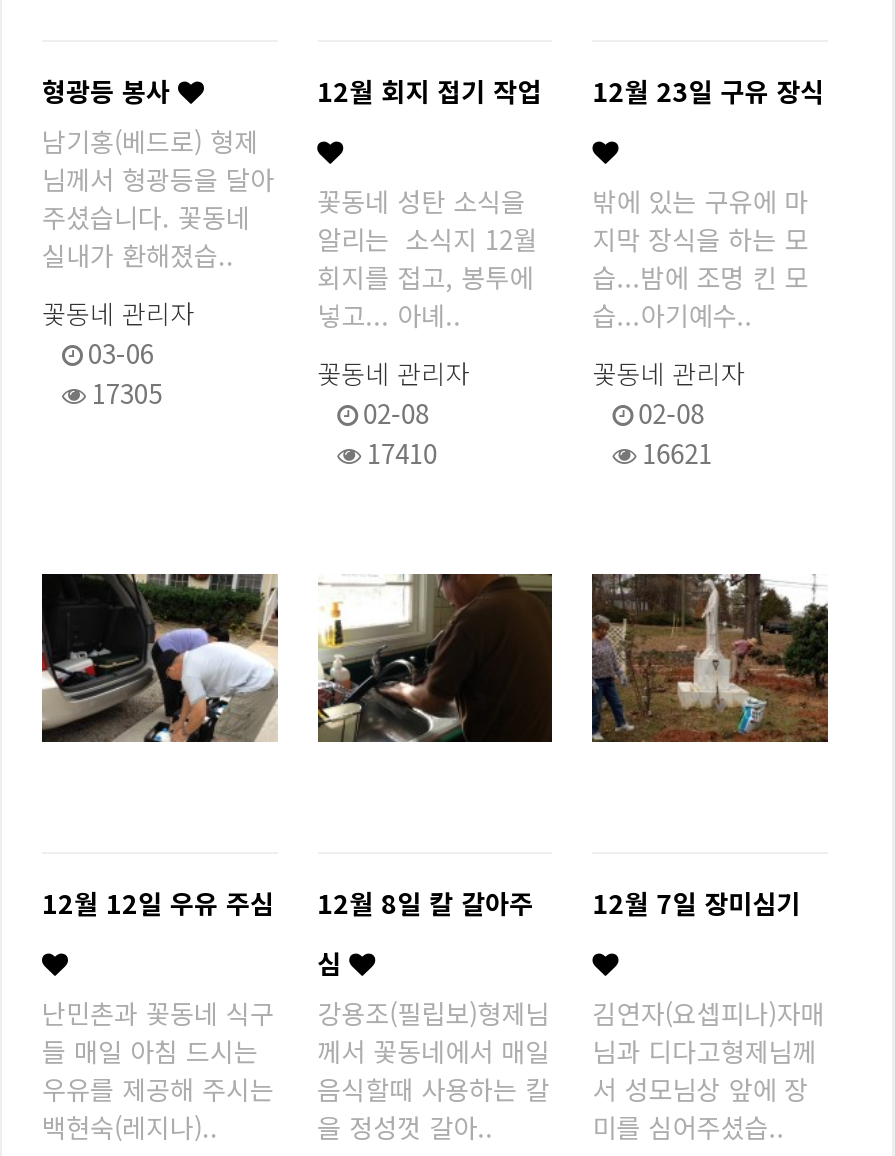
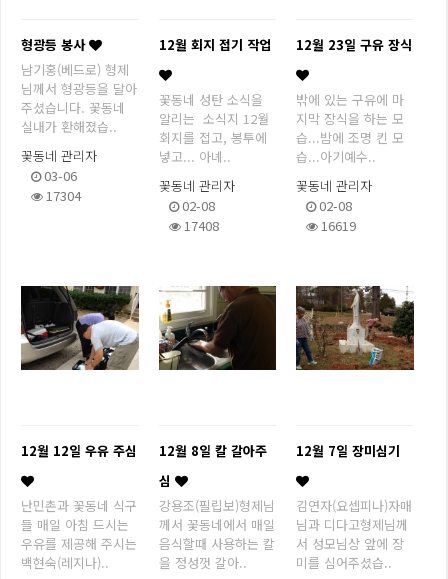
[86,374,162,412] 17305 -> [43,186,81,205] 17304
[361,434,437,472] 17410 -> [181,216,219,235] 17408
[636,434,712,472] 16621 -> [318,216,356,235] 16619

